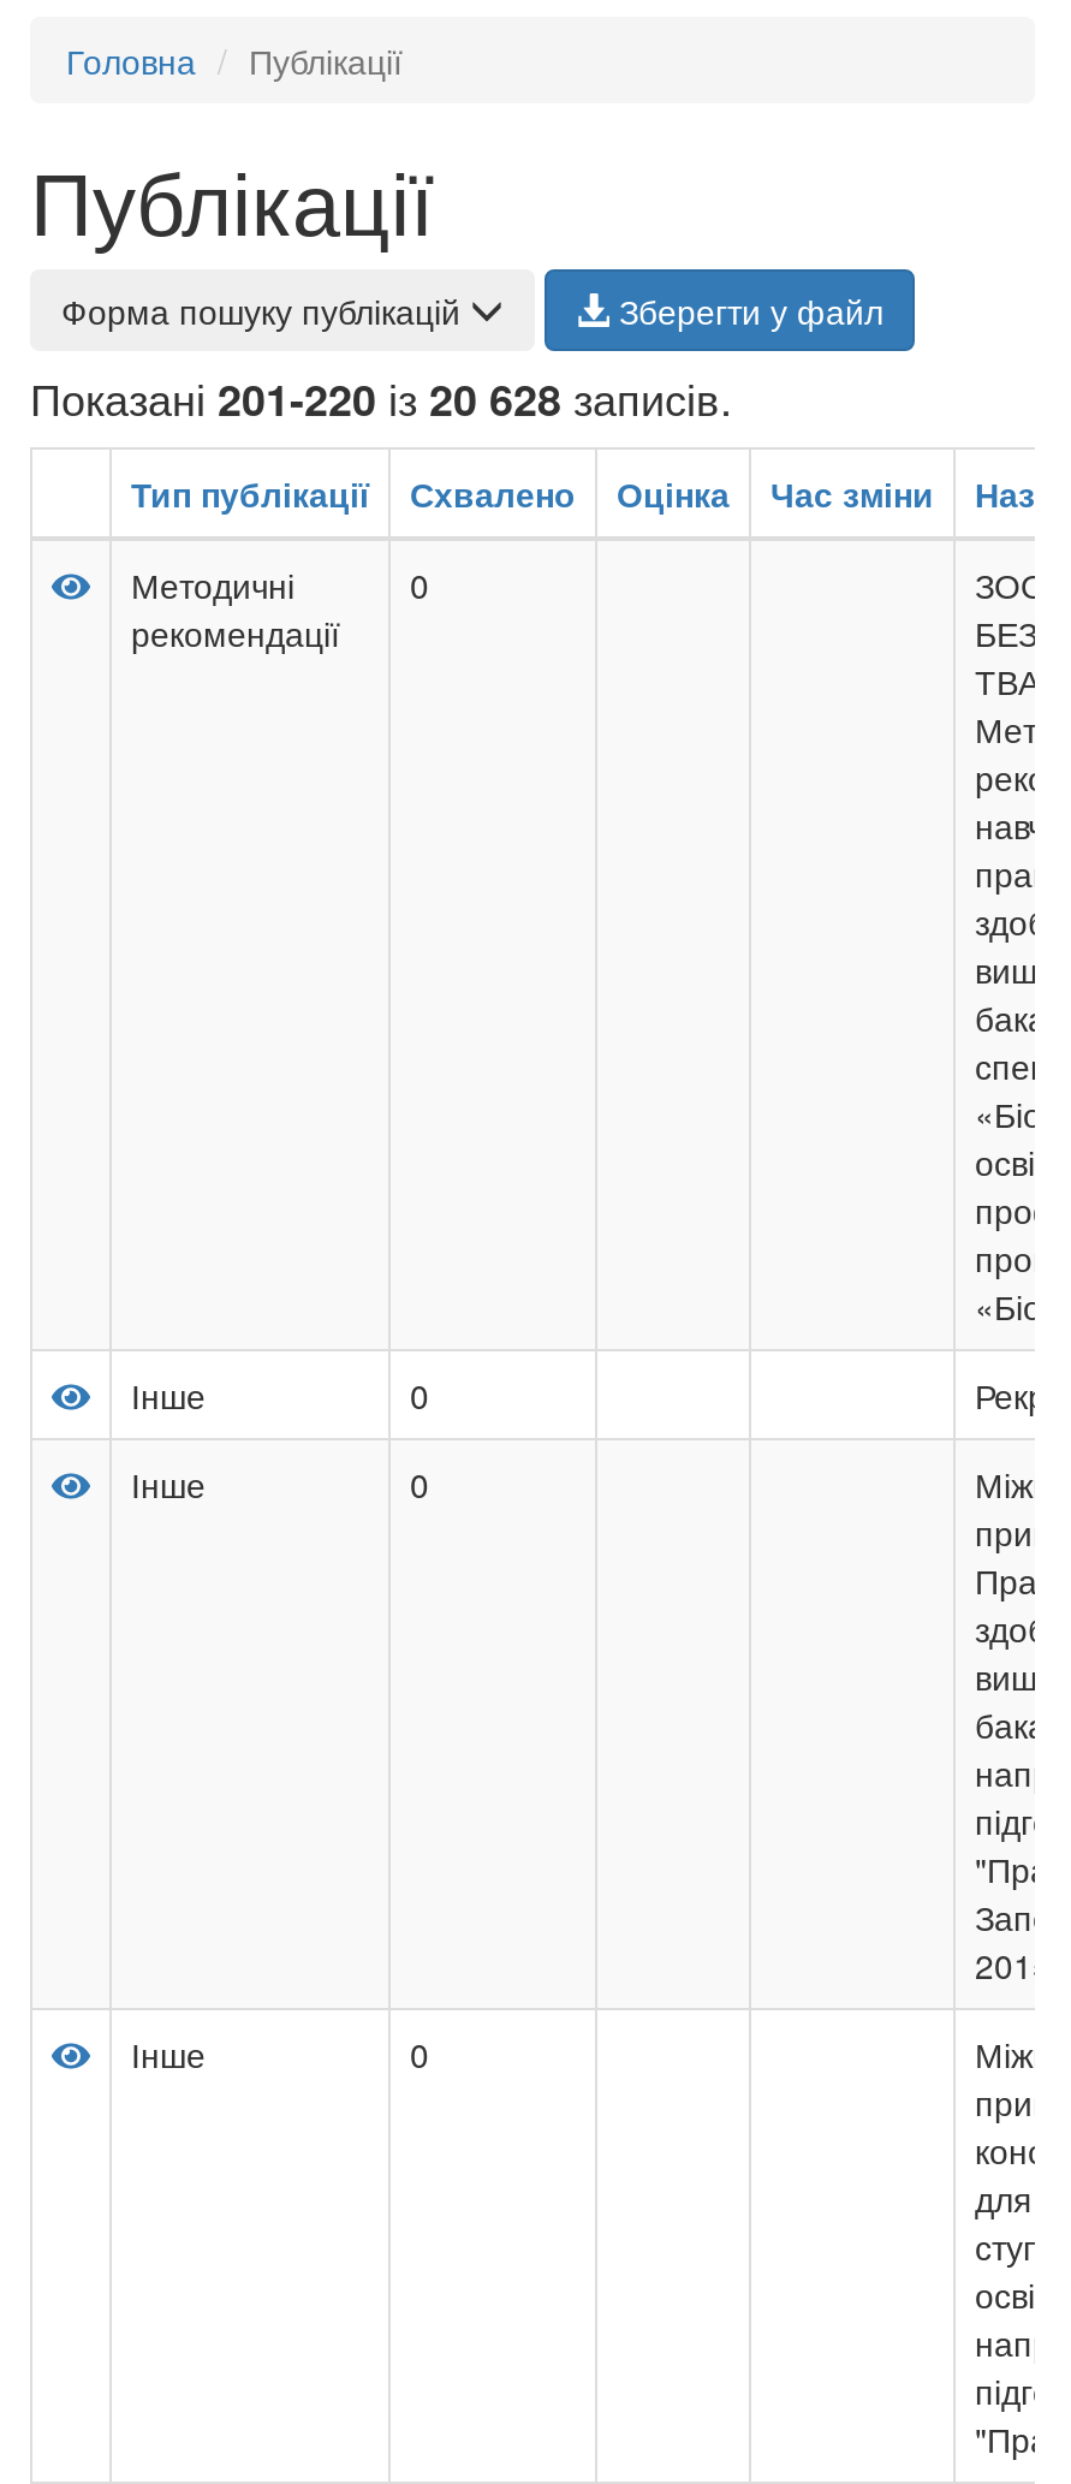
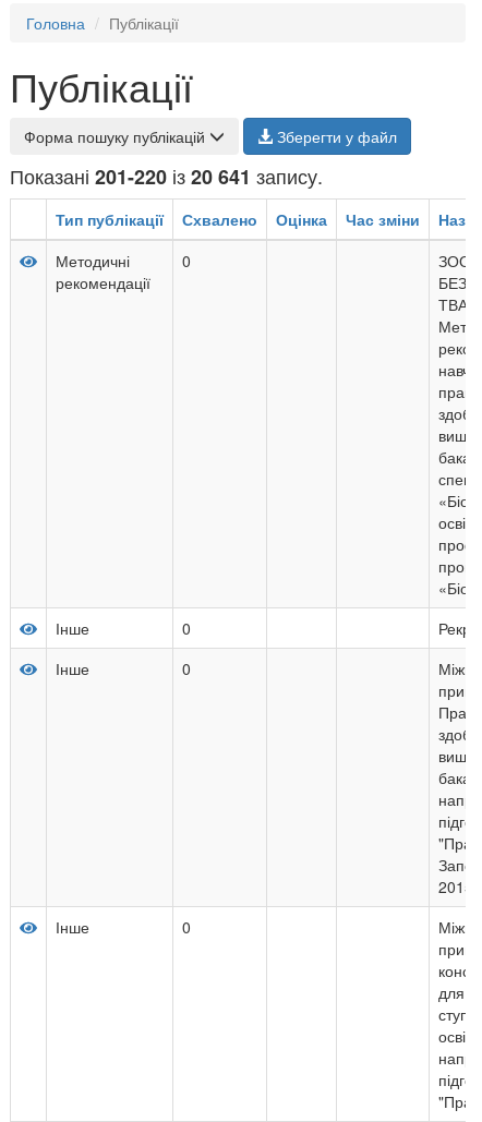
[30,366,732,430] Показані 201-220 із 20 628 записів. -> [10,161,323,191] Показані 201-220 із 20 641 запису.

